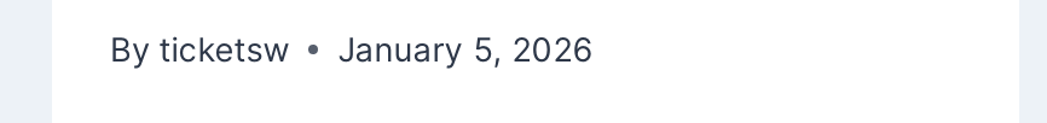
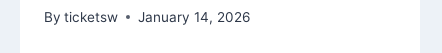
[110,29,592,68] By ticketsw January 5, 2026 -> [44,9,250,25] By ticketsw January 14, 2026

